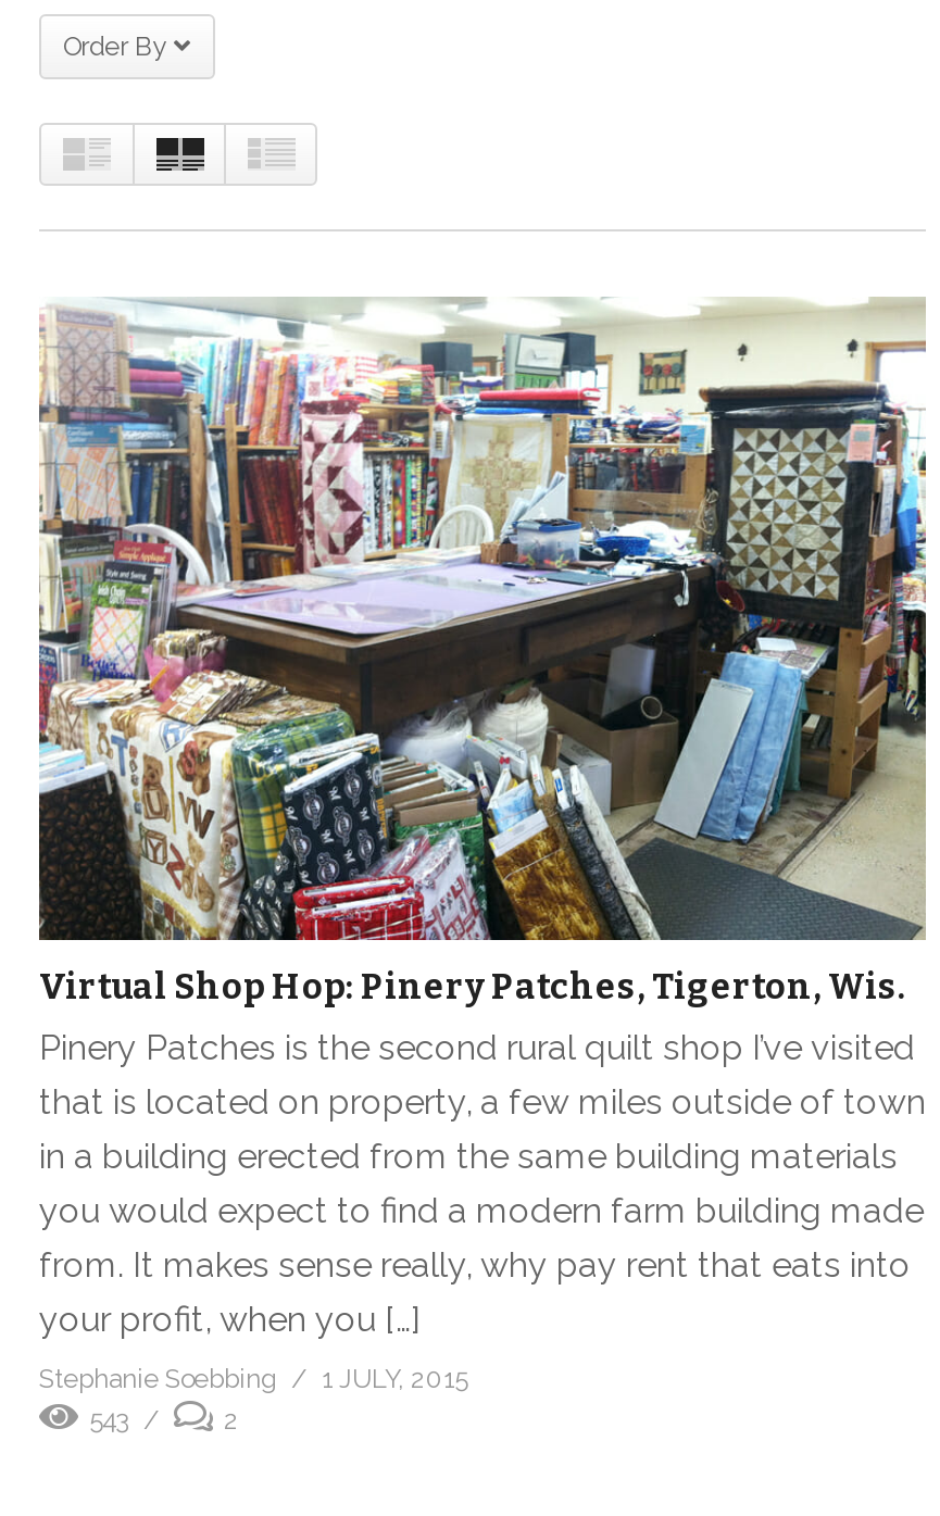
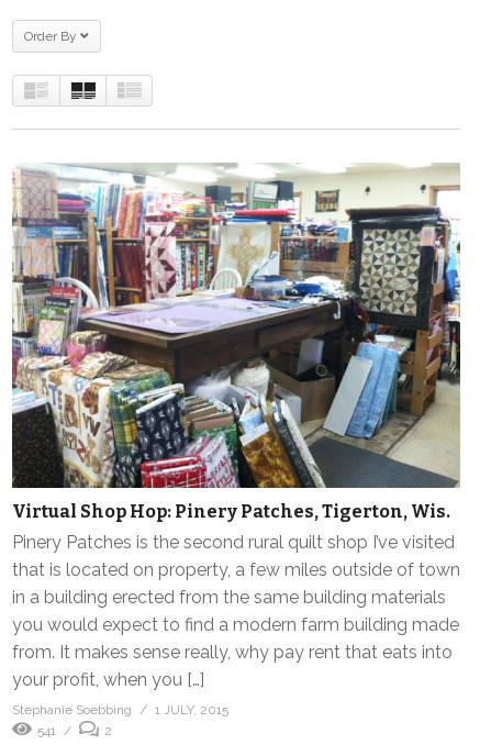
[89,1404,128,1435] 543 -> [37,723,56,738] 541

